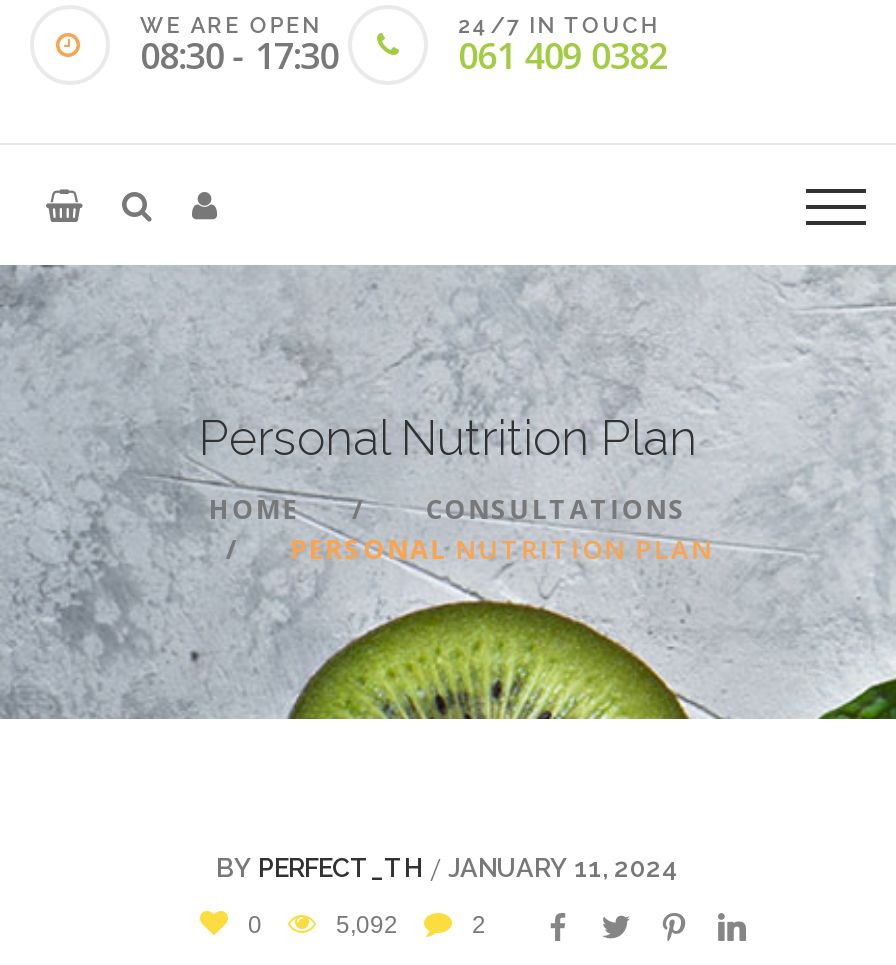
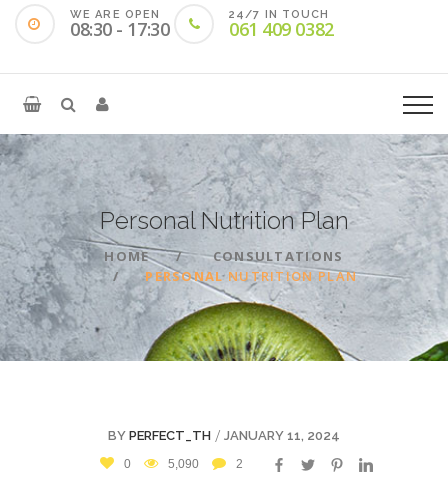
[336,912,398,940] 5,092 -> [168,457,199,471] 5,090

